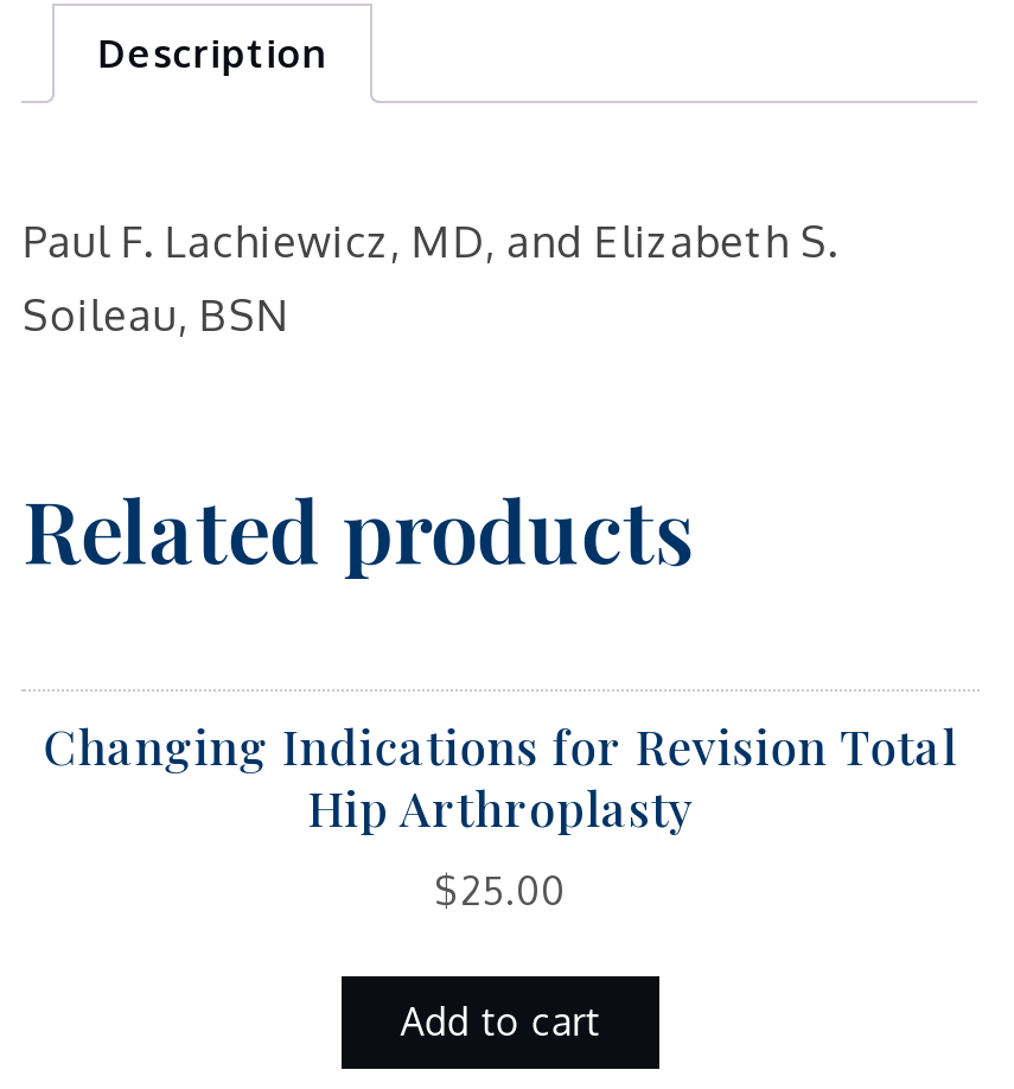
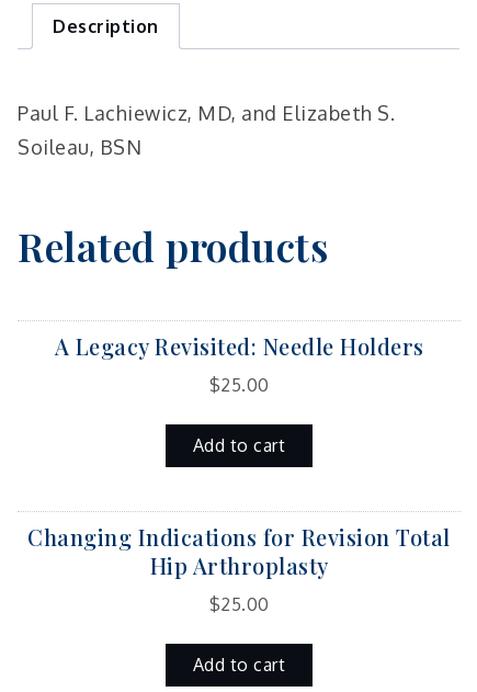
none -> [54,331,424,456] A Legacy Revisited: Needle Holders | $25.00 | Add to cart

